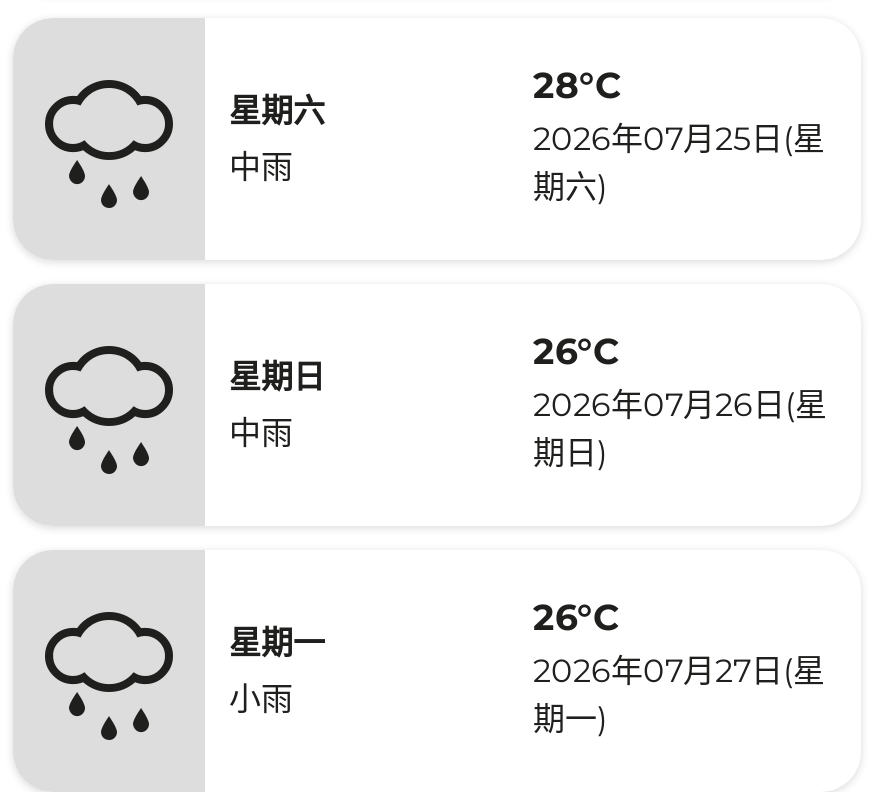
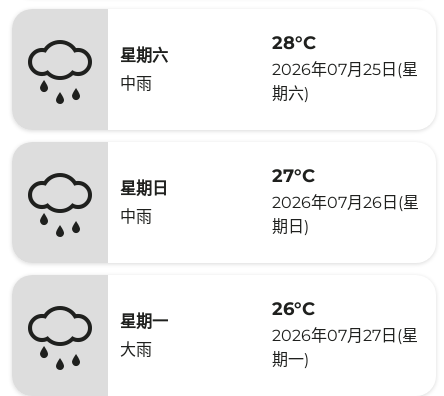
[533,330,619,374] 26°C -> [272,165,315,187] 27°C
[229,679,293,717] 小雨 -> [120,339,152,358] 大雨

